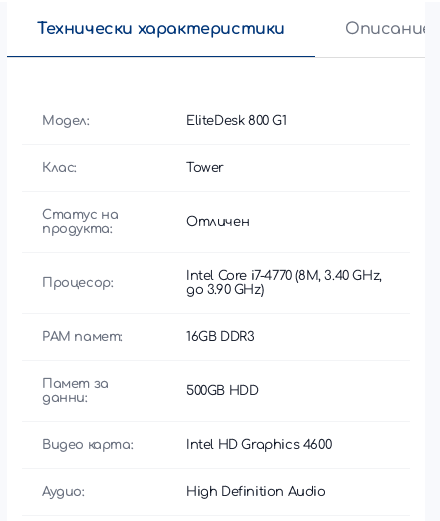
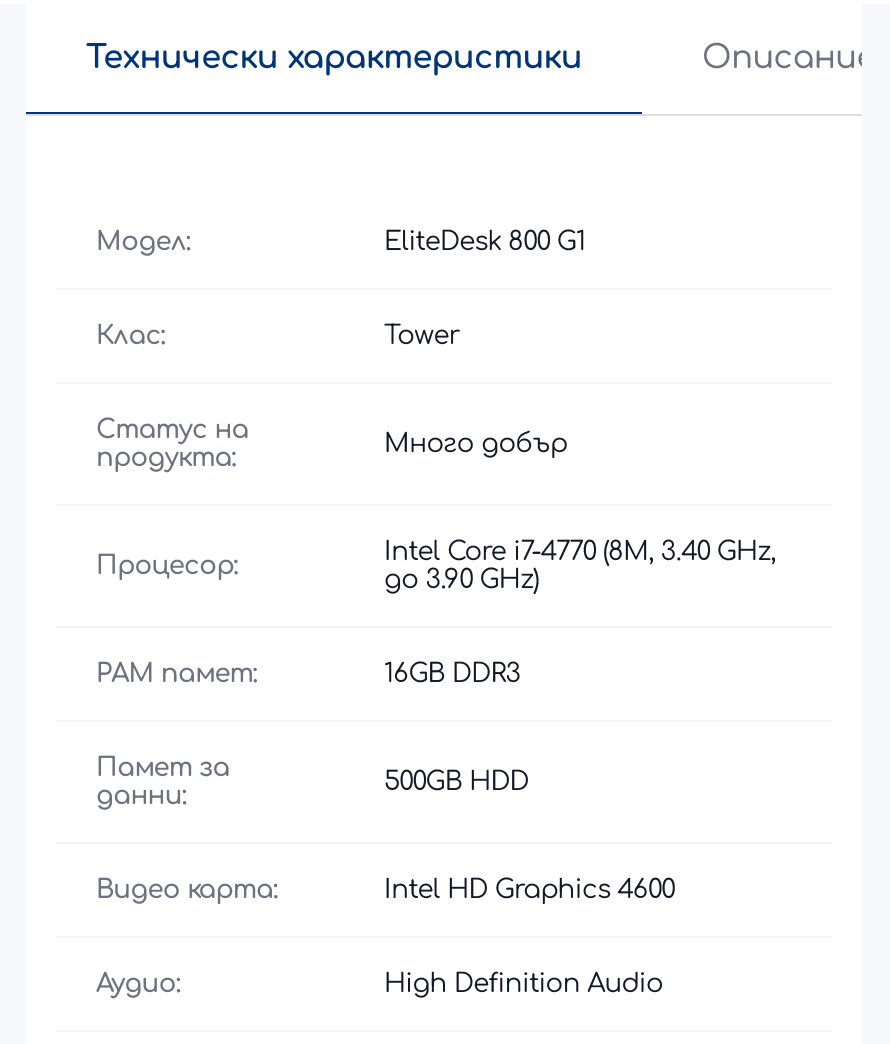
[186,215,249,229] Отличен -> [384,429,567,457] Много добър

